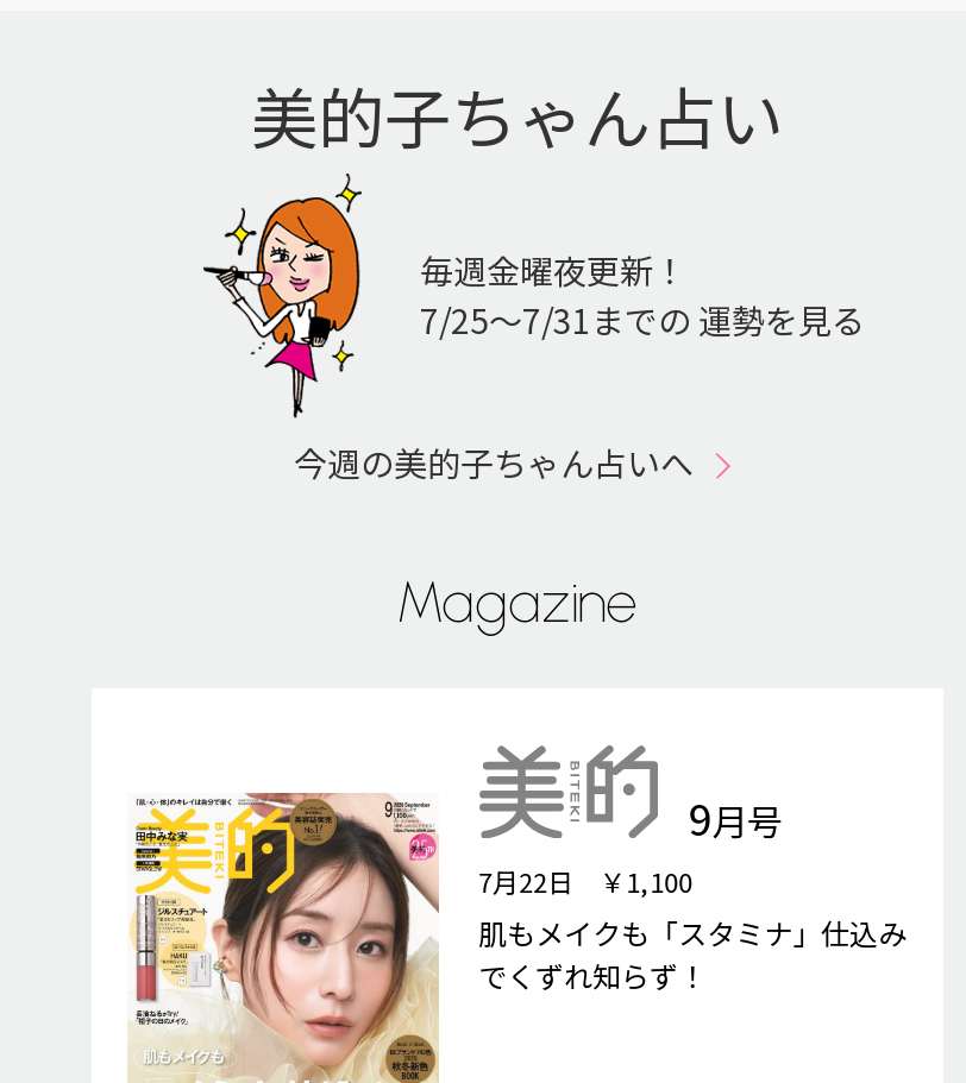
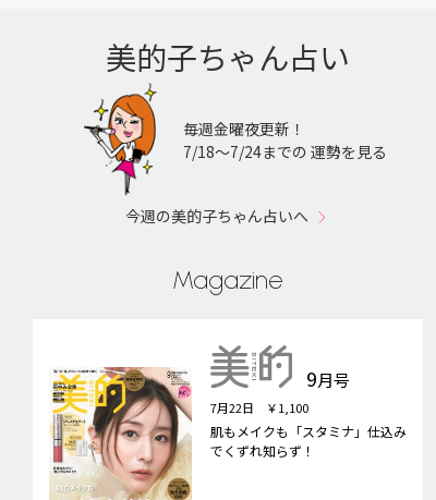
[420,297,865,345] 7/25〜7/31までの 運勢を見る -> [183,140,387,162] 7/18〜7/24までの 運勢を見る

